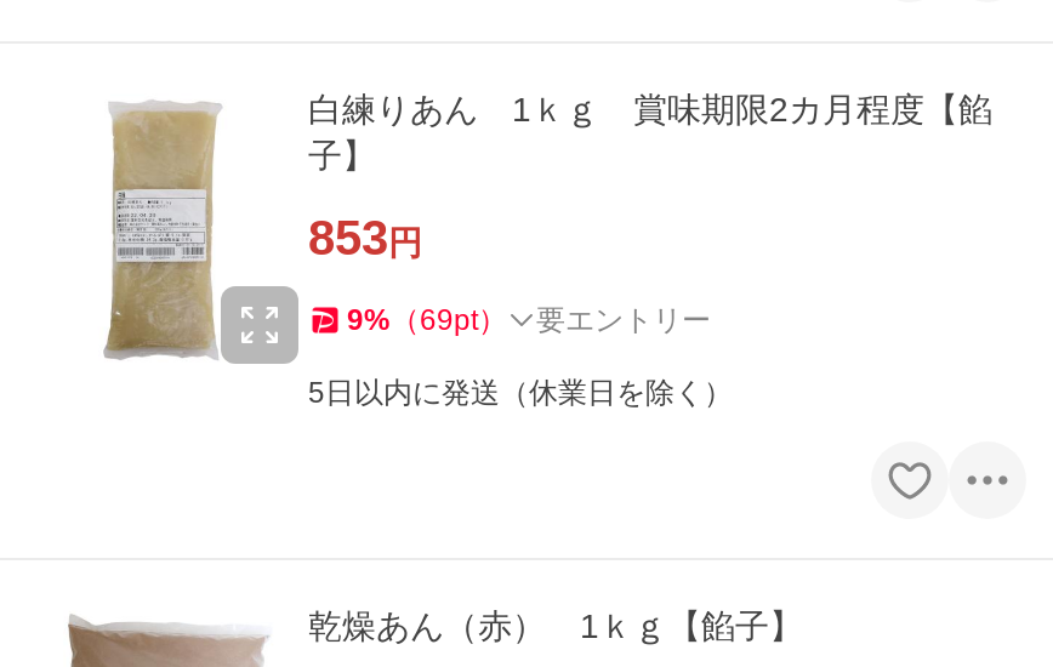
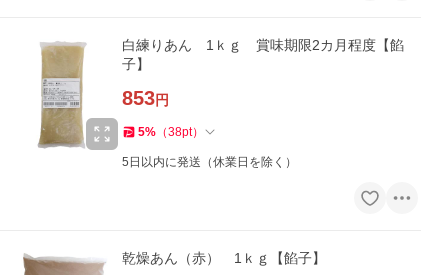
[347,304,711,338] 9%（69pt） | 要エントリー -> [138,125,204,139] 5%（38pt）

